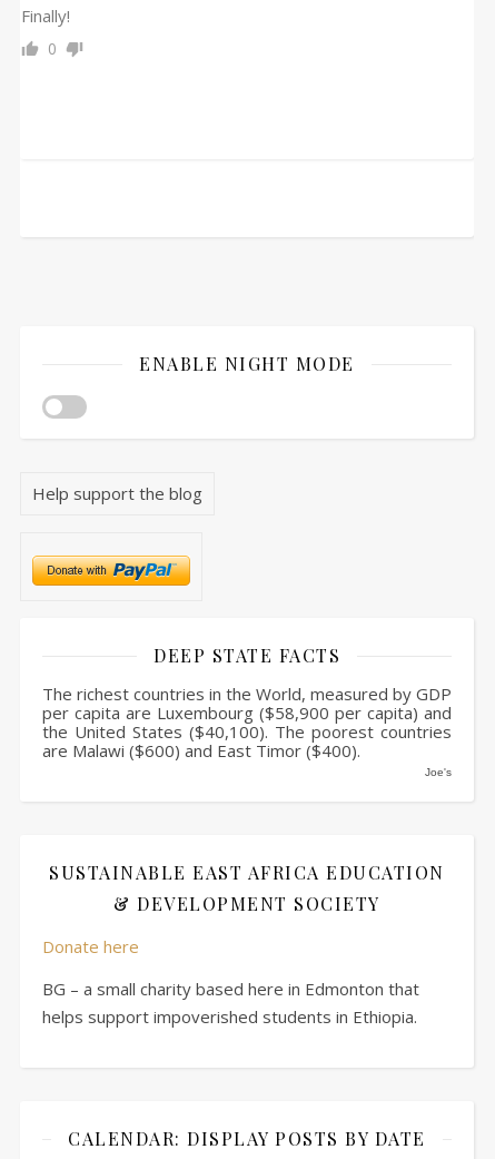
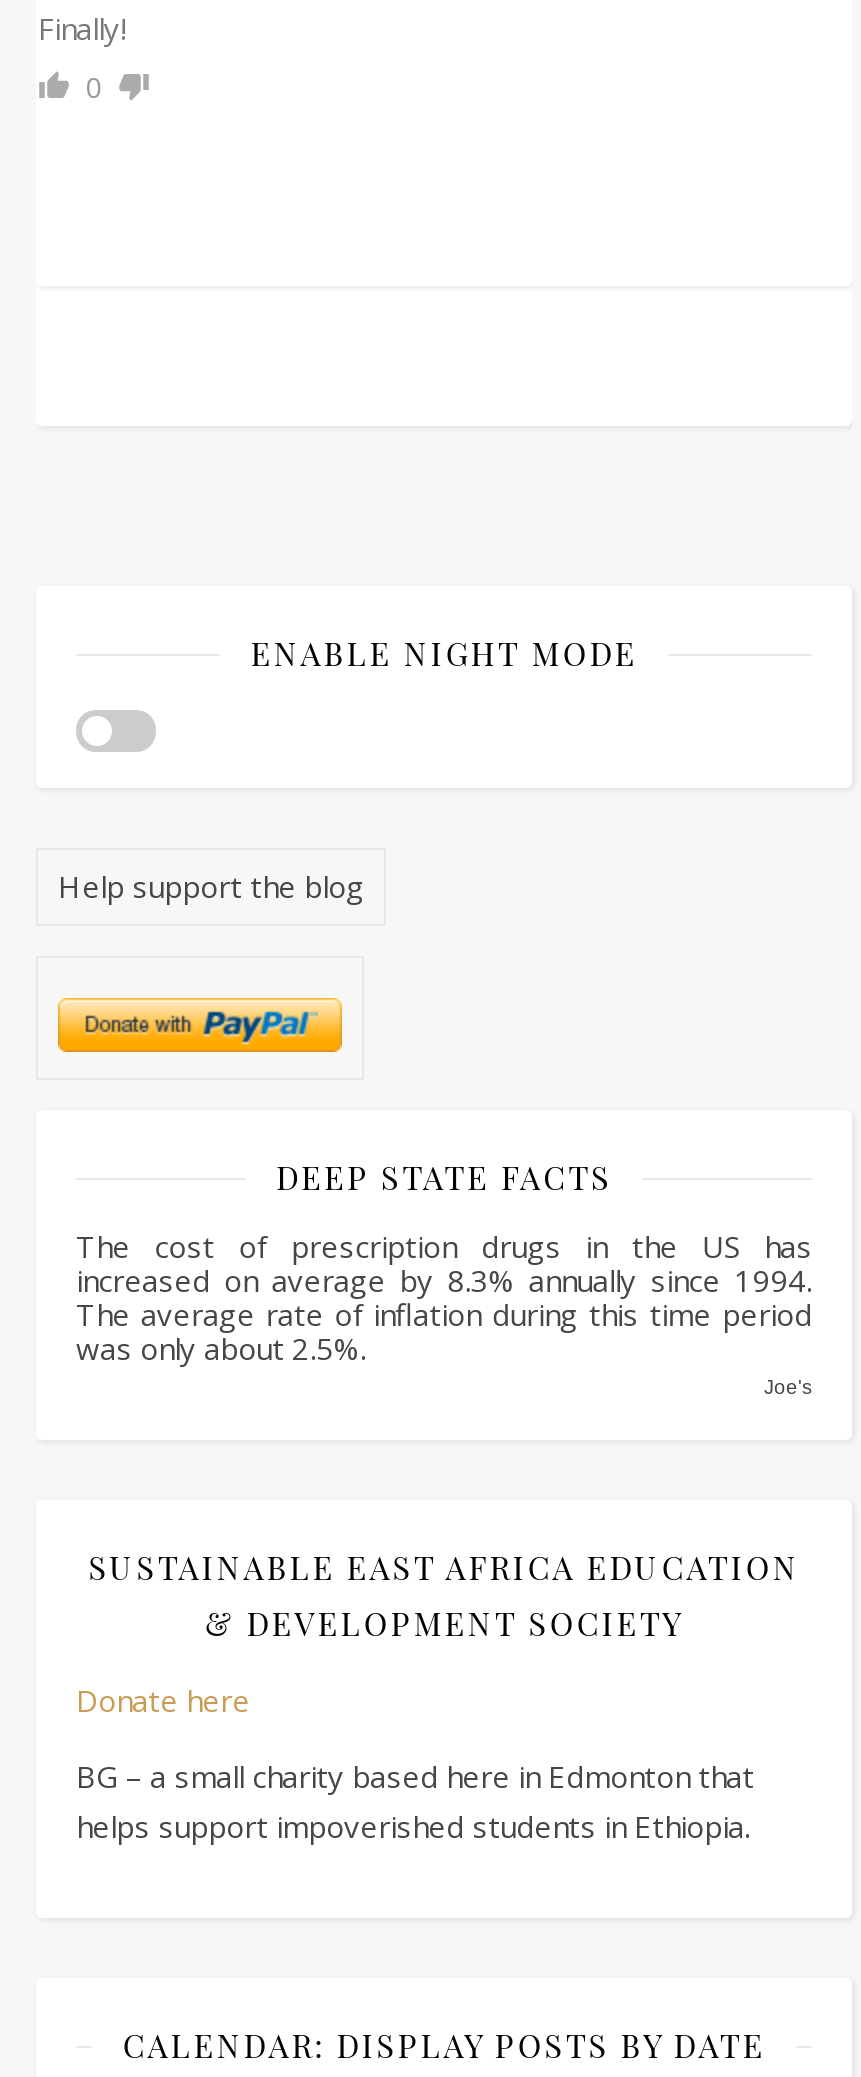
[42,682,452,762] The richest countries in the World, measured by GDP | per capita are Luxembourg ($58,900 per capita) and | the United States ($40,100). The poorest countries | are Malawi ($600) and East Timor ($400). -> [76,1226,812,1368] The cost of prescription drugs in the US has | increased on average by 8.3% annually since 1994. | The average rate of inflation during this time period | was only about 2.5%.

